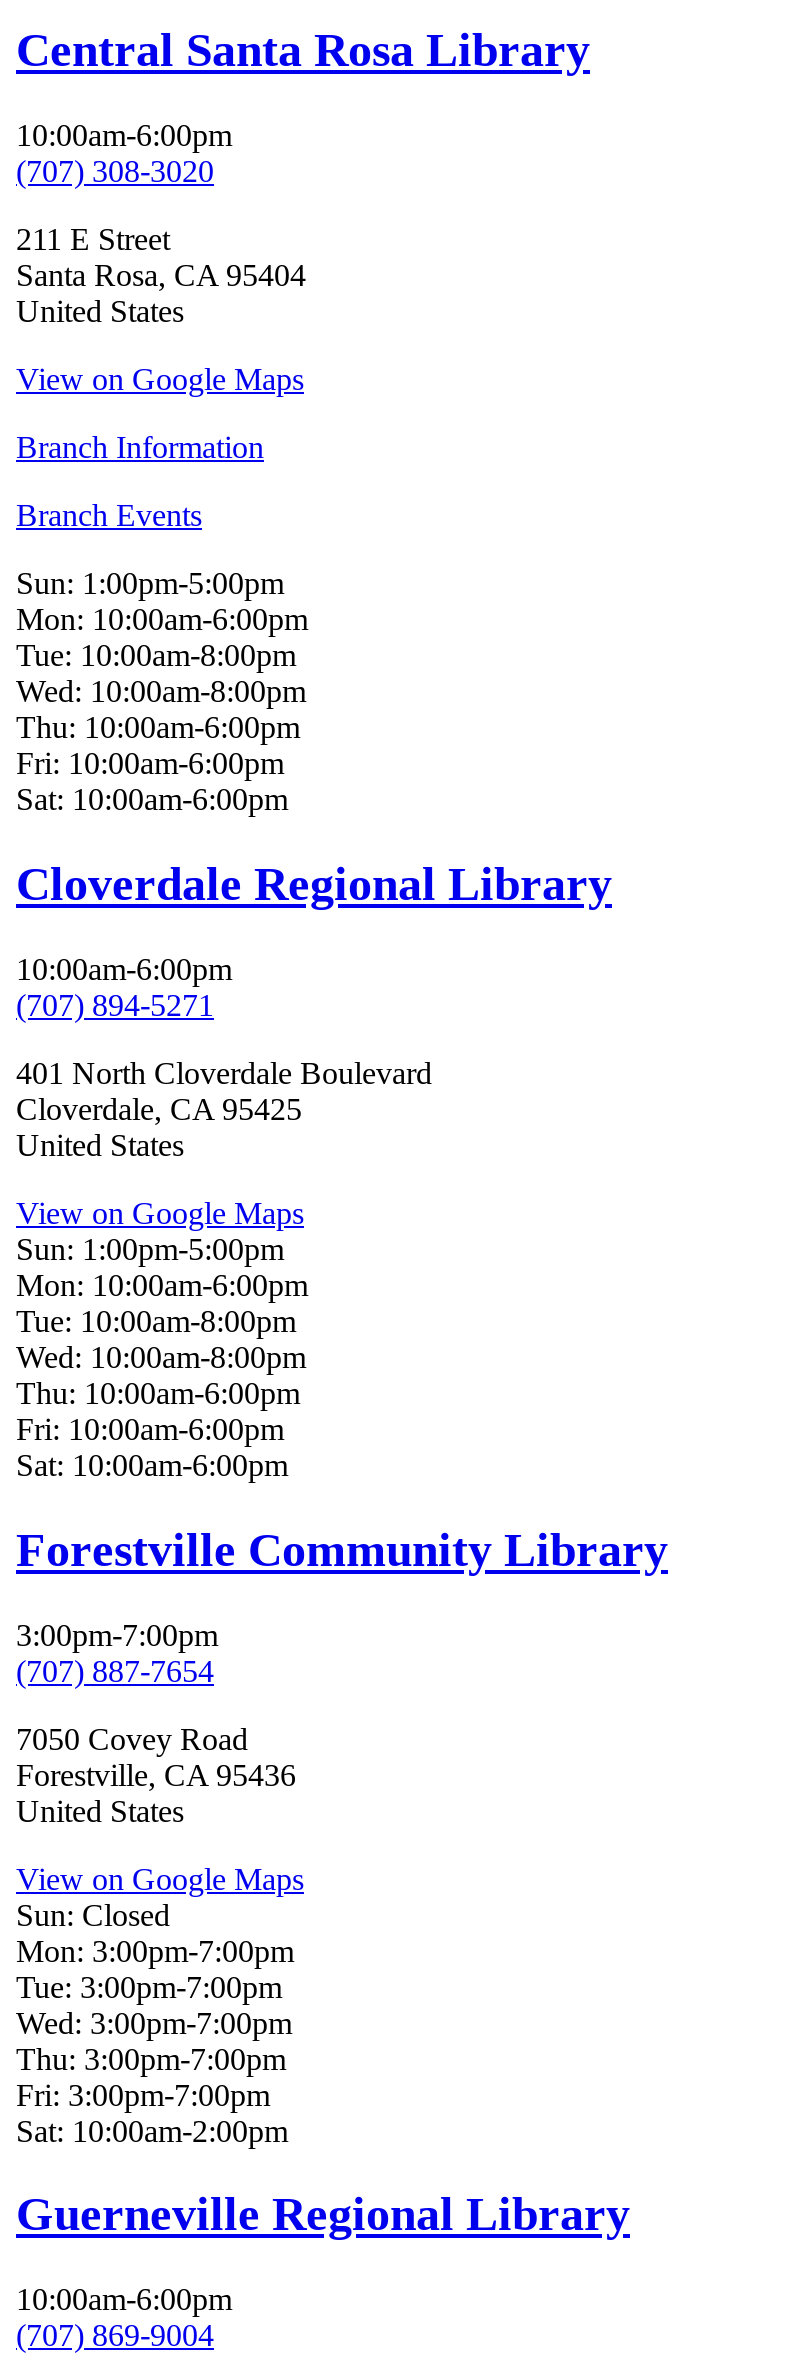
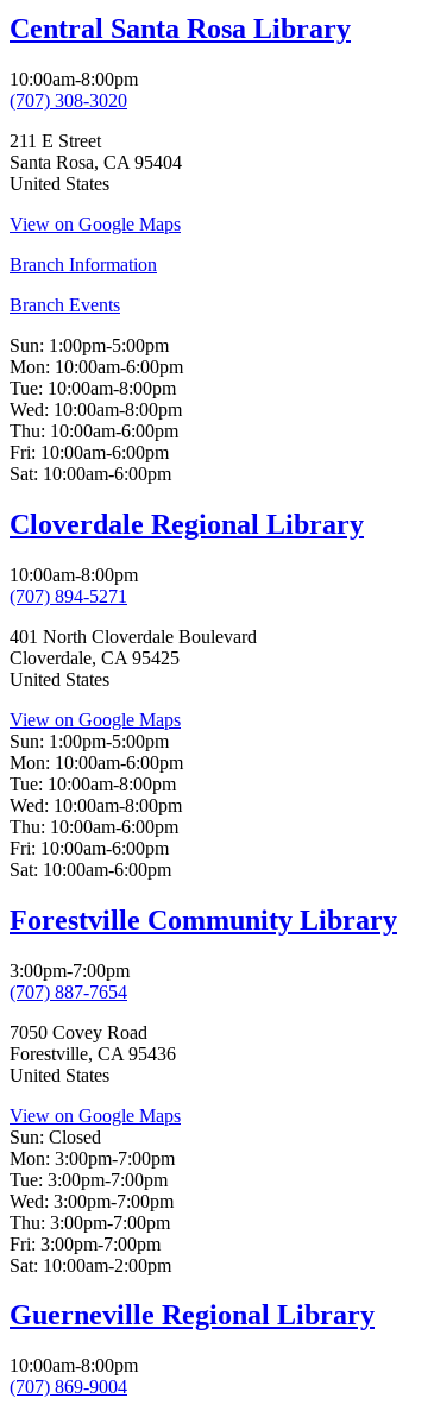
[16,118,232,152] 10:00am-6:00pm -> [10,69,138,89] 10:00am-8:00pm
[16,951,232,985] 10:00am-6:00pm -> [10,564,138,584] 10:00am-8:00pm
[16,2283,232,2317] 10:00am-6:00pm -> [10,1355,138,1376] 10:00am-8:00pm

